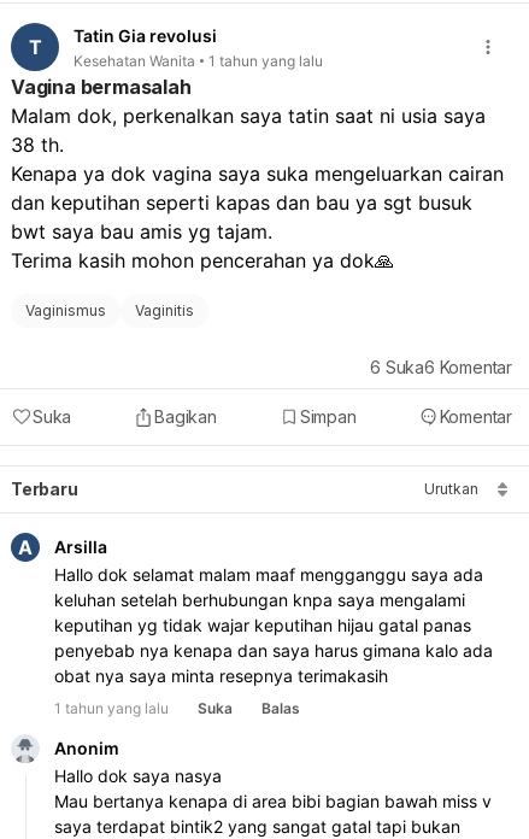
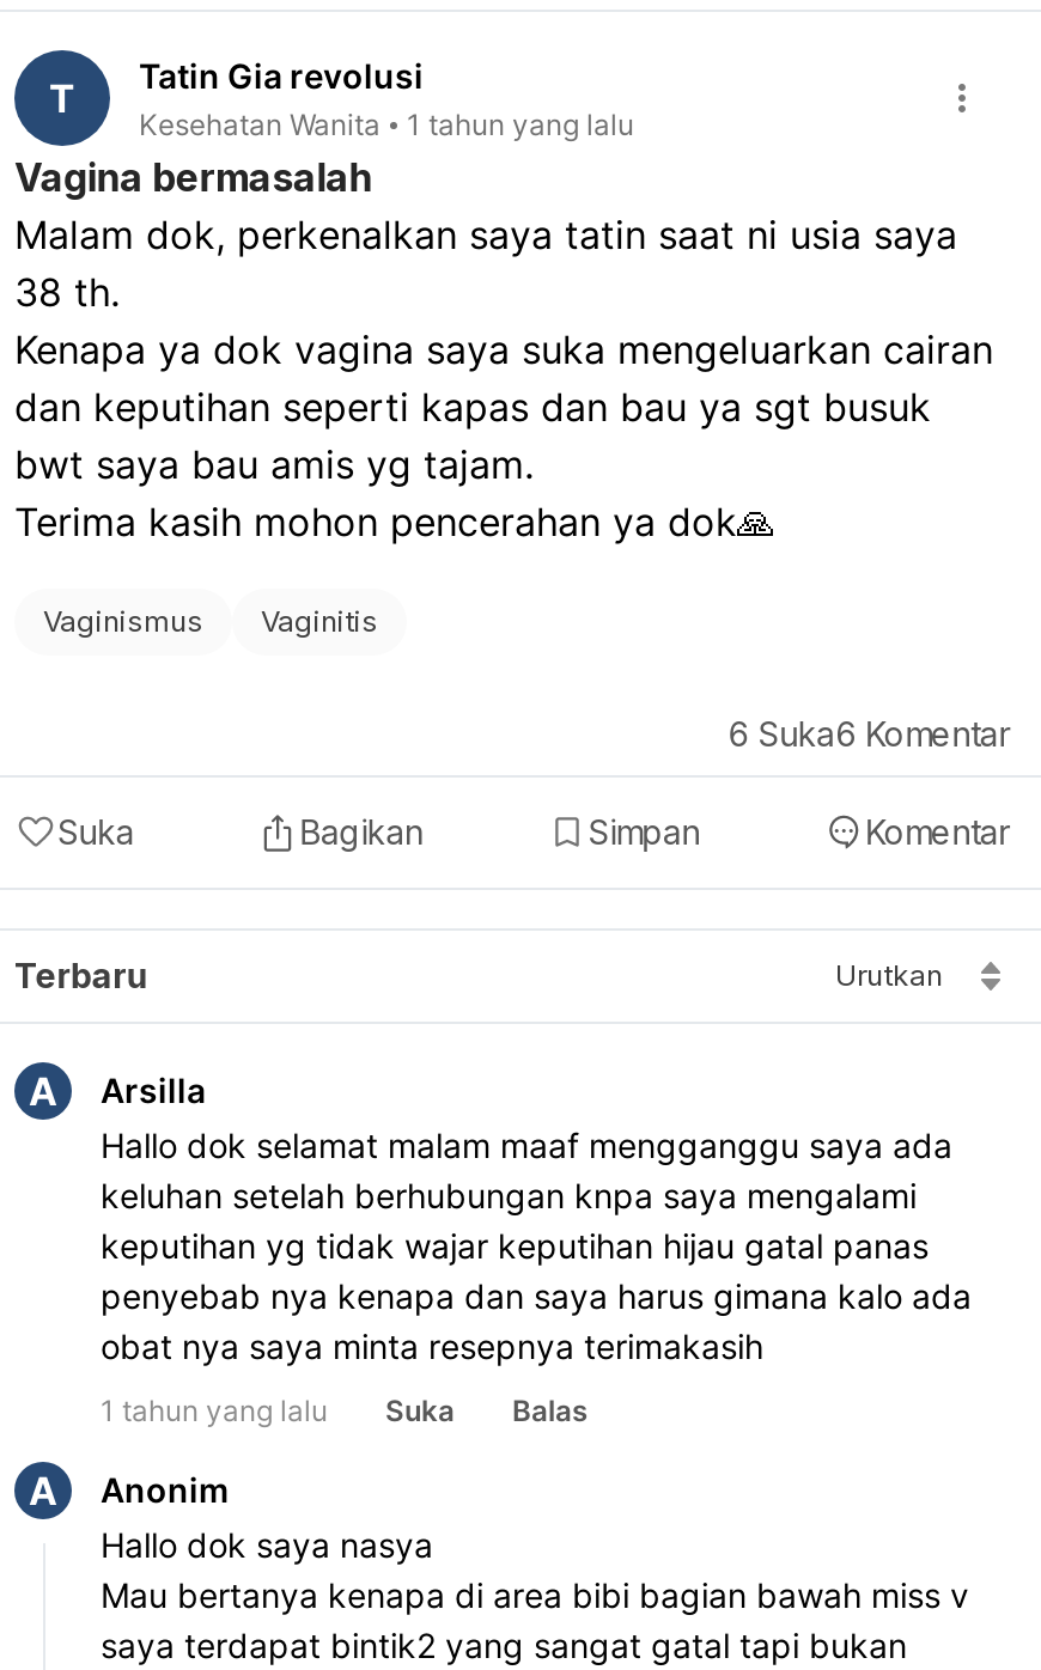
none -> [29,1466,57,1514] A

